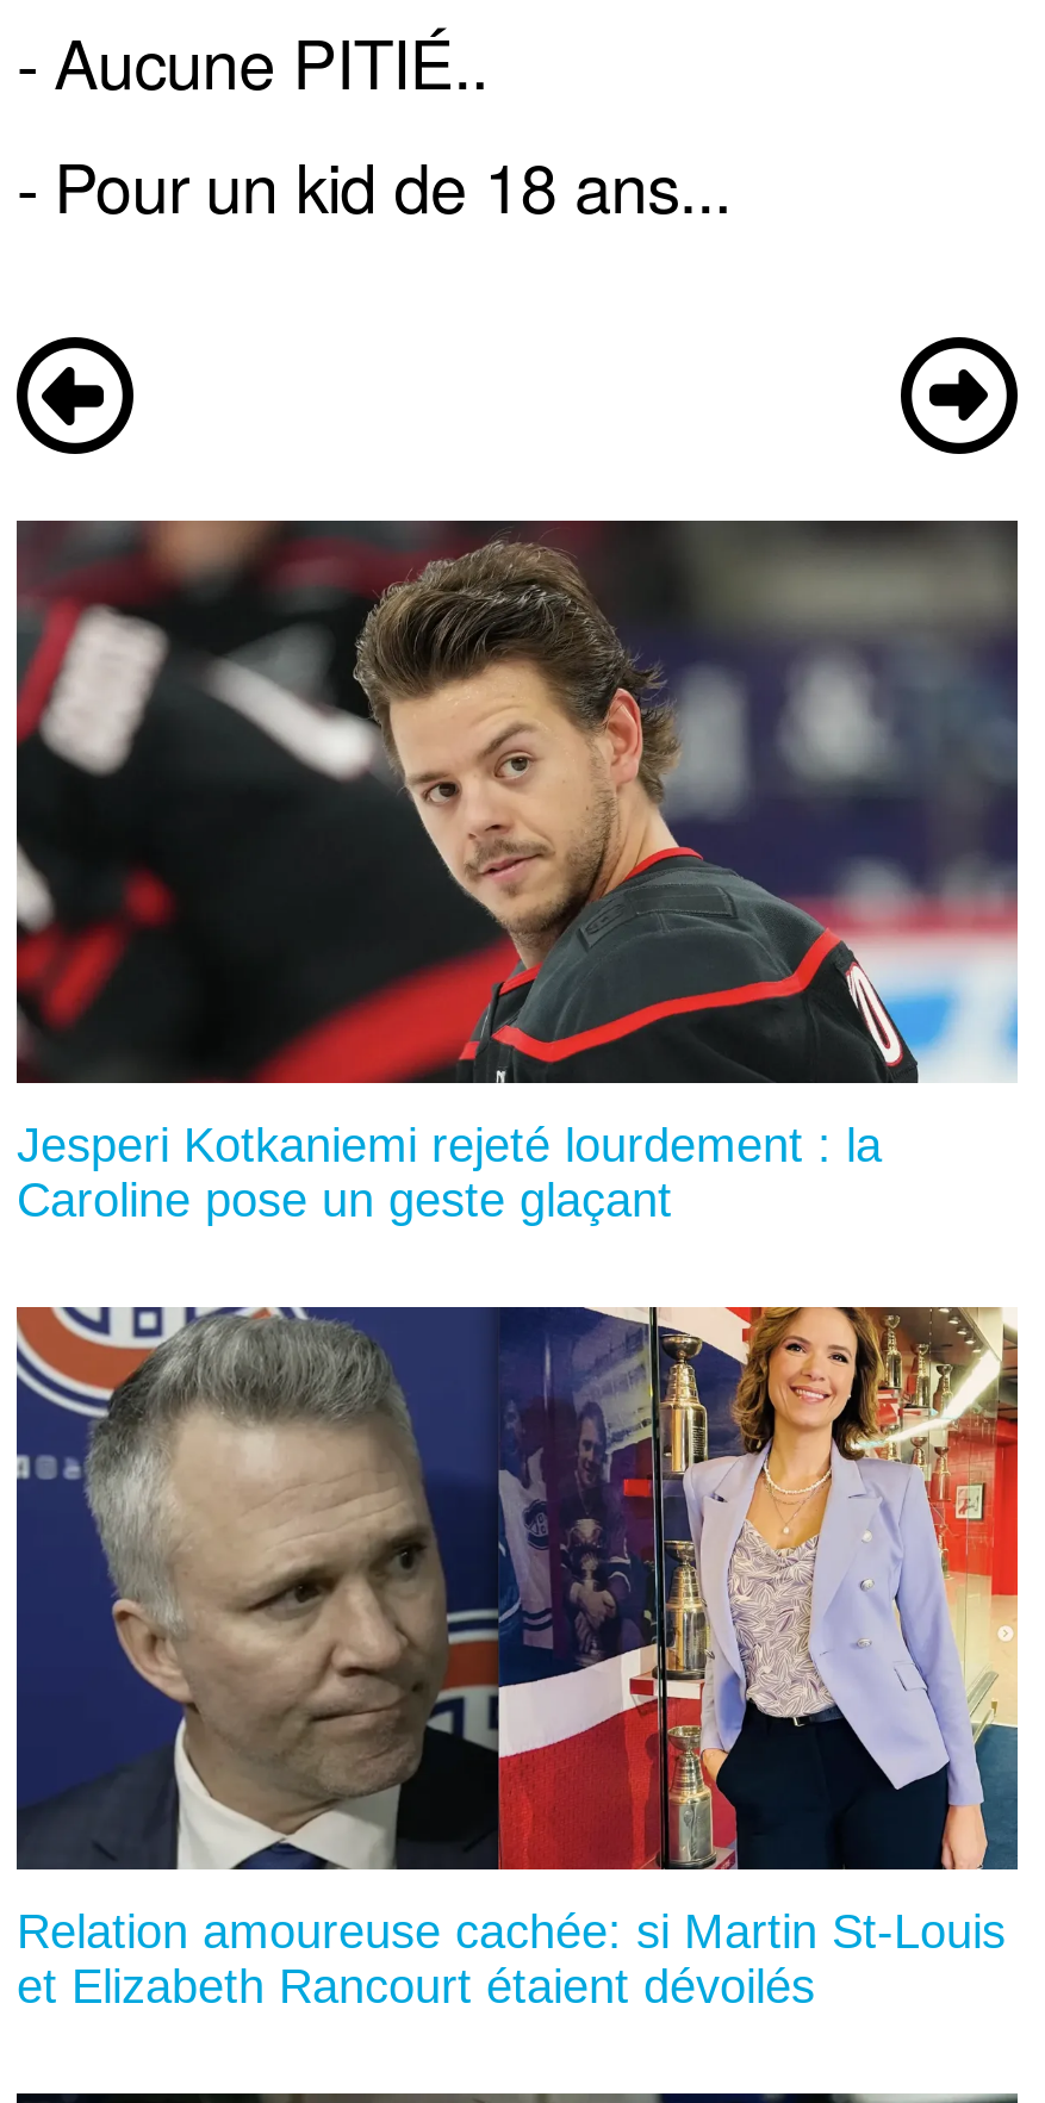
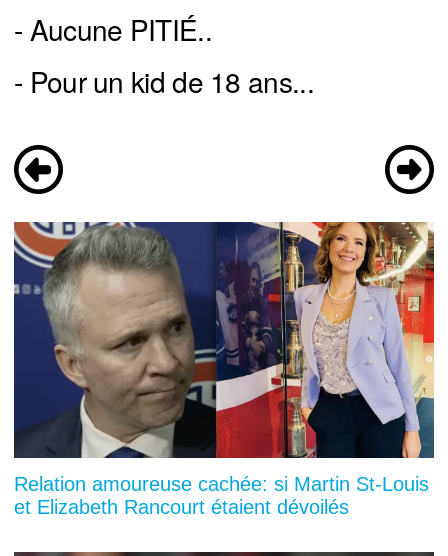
[14,518,1020,1226] [image] | Jesperi Kotkaniemi rejeté lourdement : la | Caroline pose un geste glaçant -> none

